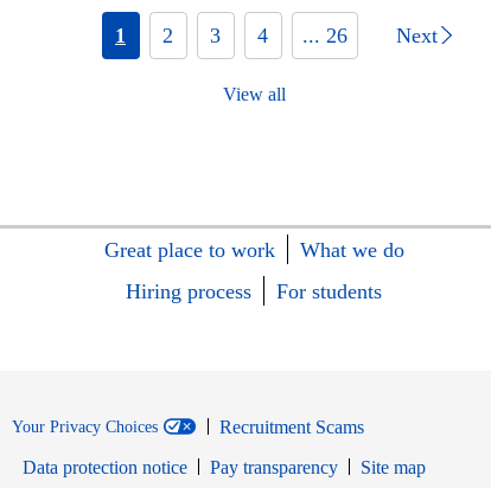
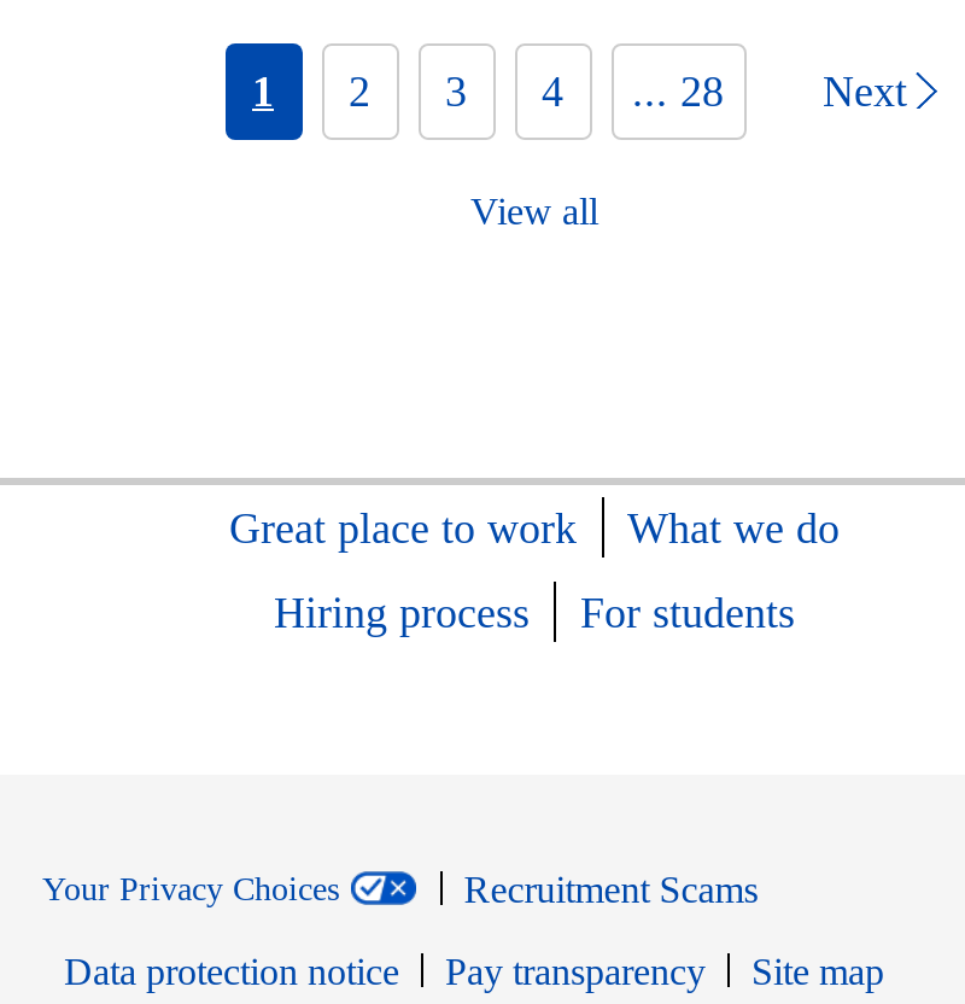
[115,23,347,47] 1 2 3 4 ... 26 -> [252,66,724,115] 1 2 3 4 ... 28

